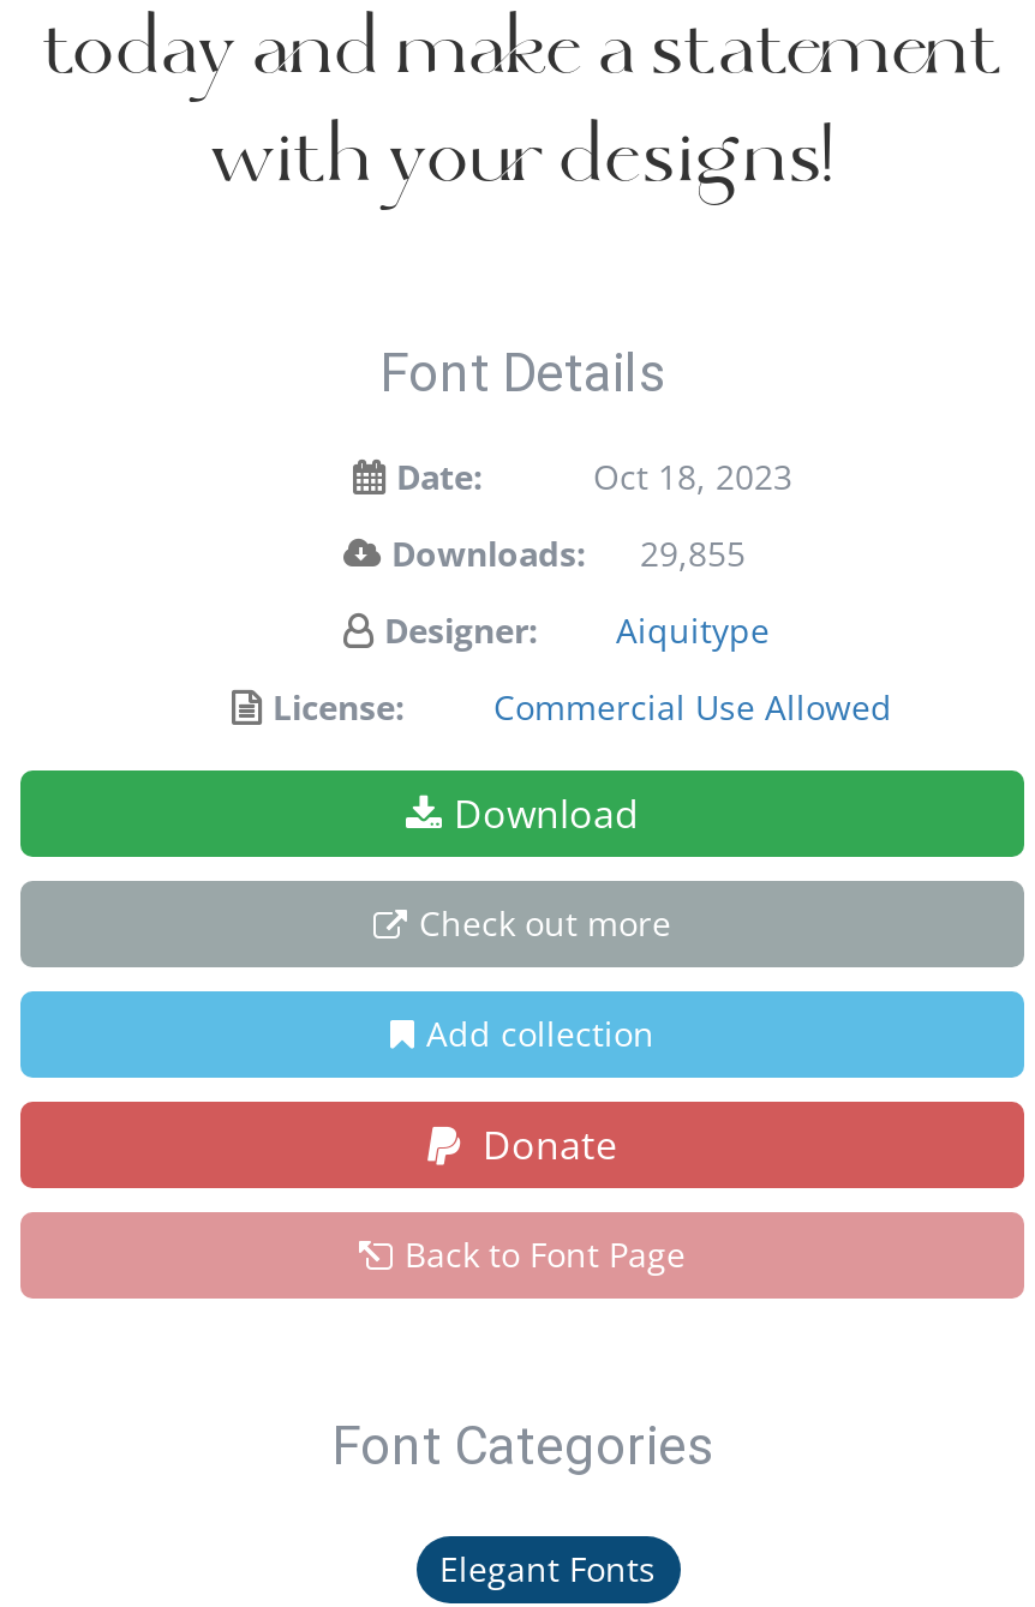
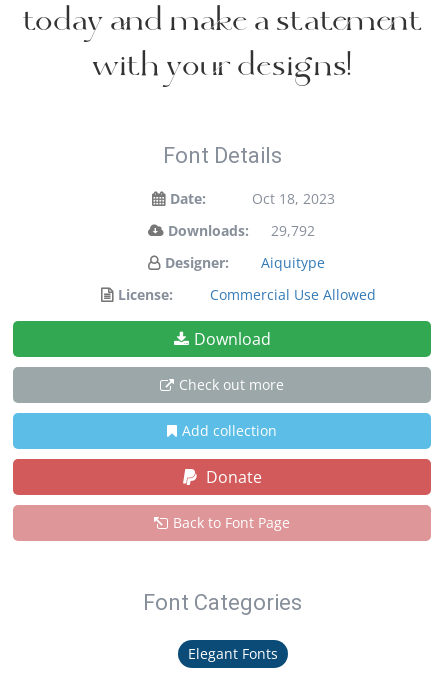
[391,530,746,576] Downloads: 29,855 -> [167,221,315,240] Downloads: 29,792

